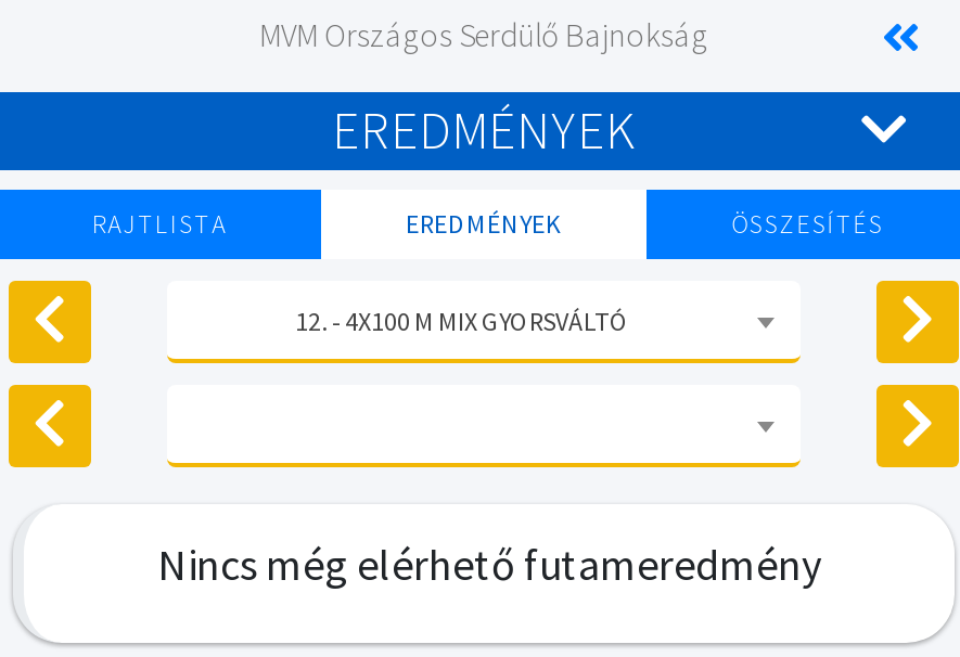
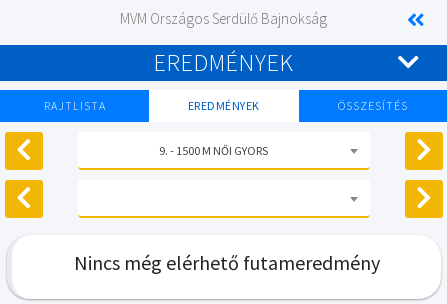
[295,304,629,336] 12. - 4X100 M MIX GYORSVÁLTÓ -> [159,142,268,157] 9. - 1500 M NŐI GYORS

